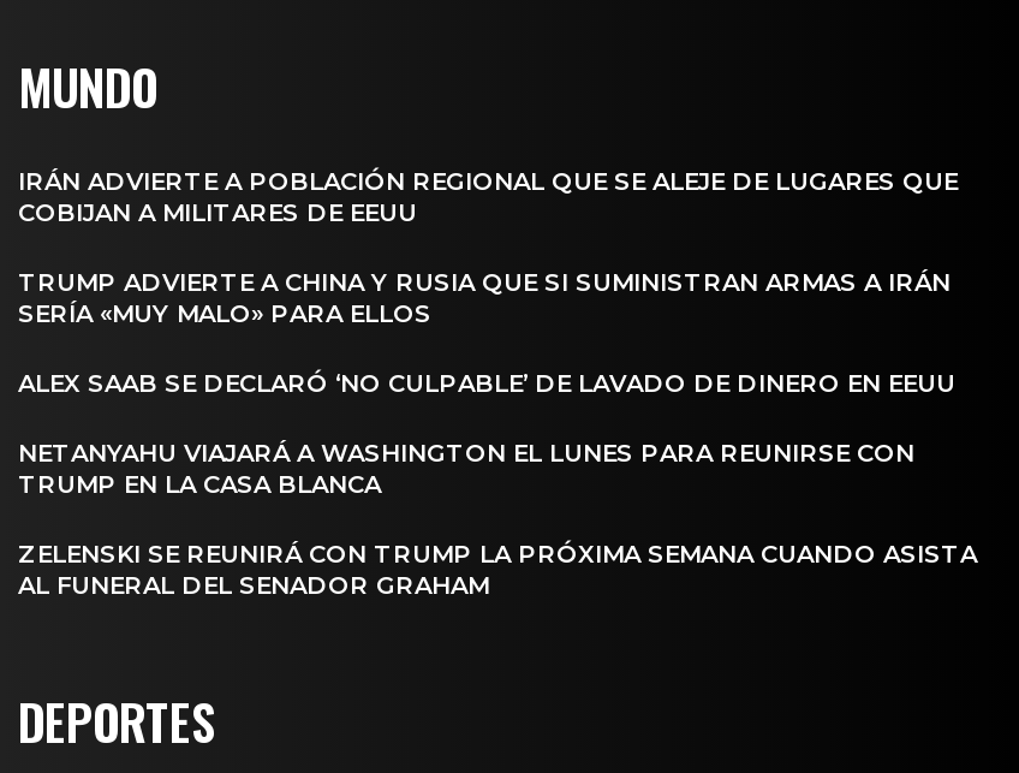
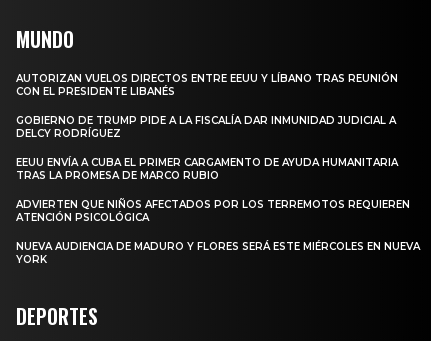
[18,165,958,227] IRÁN ADVIERTE A POBLACIÓN REGIONAL QUE SE ALEJE DE LUGARES QUE | COBIJAN A MILITARES DE EEUU -> [16,72,398,98] AUTORIZAN VUELOS DIRECTOS ENTRE EEUU Y LÍBANO TRAS REUNIÓN | CON EL PRESIDENTE LIBANÉS
[18,266,951,328] TRUMP ADVIERTE A CHINA Y RUSIA QUE SI SUMINISTRAN ARMAS A IRÁN | SERÍA «MUY MALO» PARA ELLOS -> [16,114,396,140] GOBIERNO DE TRUMP PIDE A LA FISCALÍA DAR INMUNIDAD JUDICIAL A | DELCY RODRÍGUEZ
[18,367,955,398] ALEX SAAB SE DECLARÓ ‘NO CULPABLE’ DE LAVADO DE DINERO EN EEUU -> [16,156,398,182] EEUU ENVÍA A CUBA EL PRIMER CARGAMENTO DE AYUDA HUMANITARIA | TRAS LA PROMESA DE MARCO RUBIO
[18,437,914,499] NETANYAHU VIAJARÁ A WASHINGTON EL LUNES PARA REUNIRSE CON | TRUMP EN LA CASA BLANCA -> [16,198,410,224] ADVIERTEN QUE NIÑOS AFECTADOS POR LOS TERREMOTOS REQUIEREN | ATENCIÓN PSICOLÓGICA
[18,538,977,600] ZELENSKI SE REUNIRÁ CON TRUMP LA PRÓXIMA SEMANA CUANDO ASISTA | AL FUNERAL DEL SENADOR GRAHAM -> [16,240,420,266] NUEVA AUDIENCIA DE MADURO Y FLORES SERÁ ESTE MIÉRCOLES EN NUEVA | YORK

